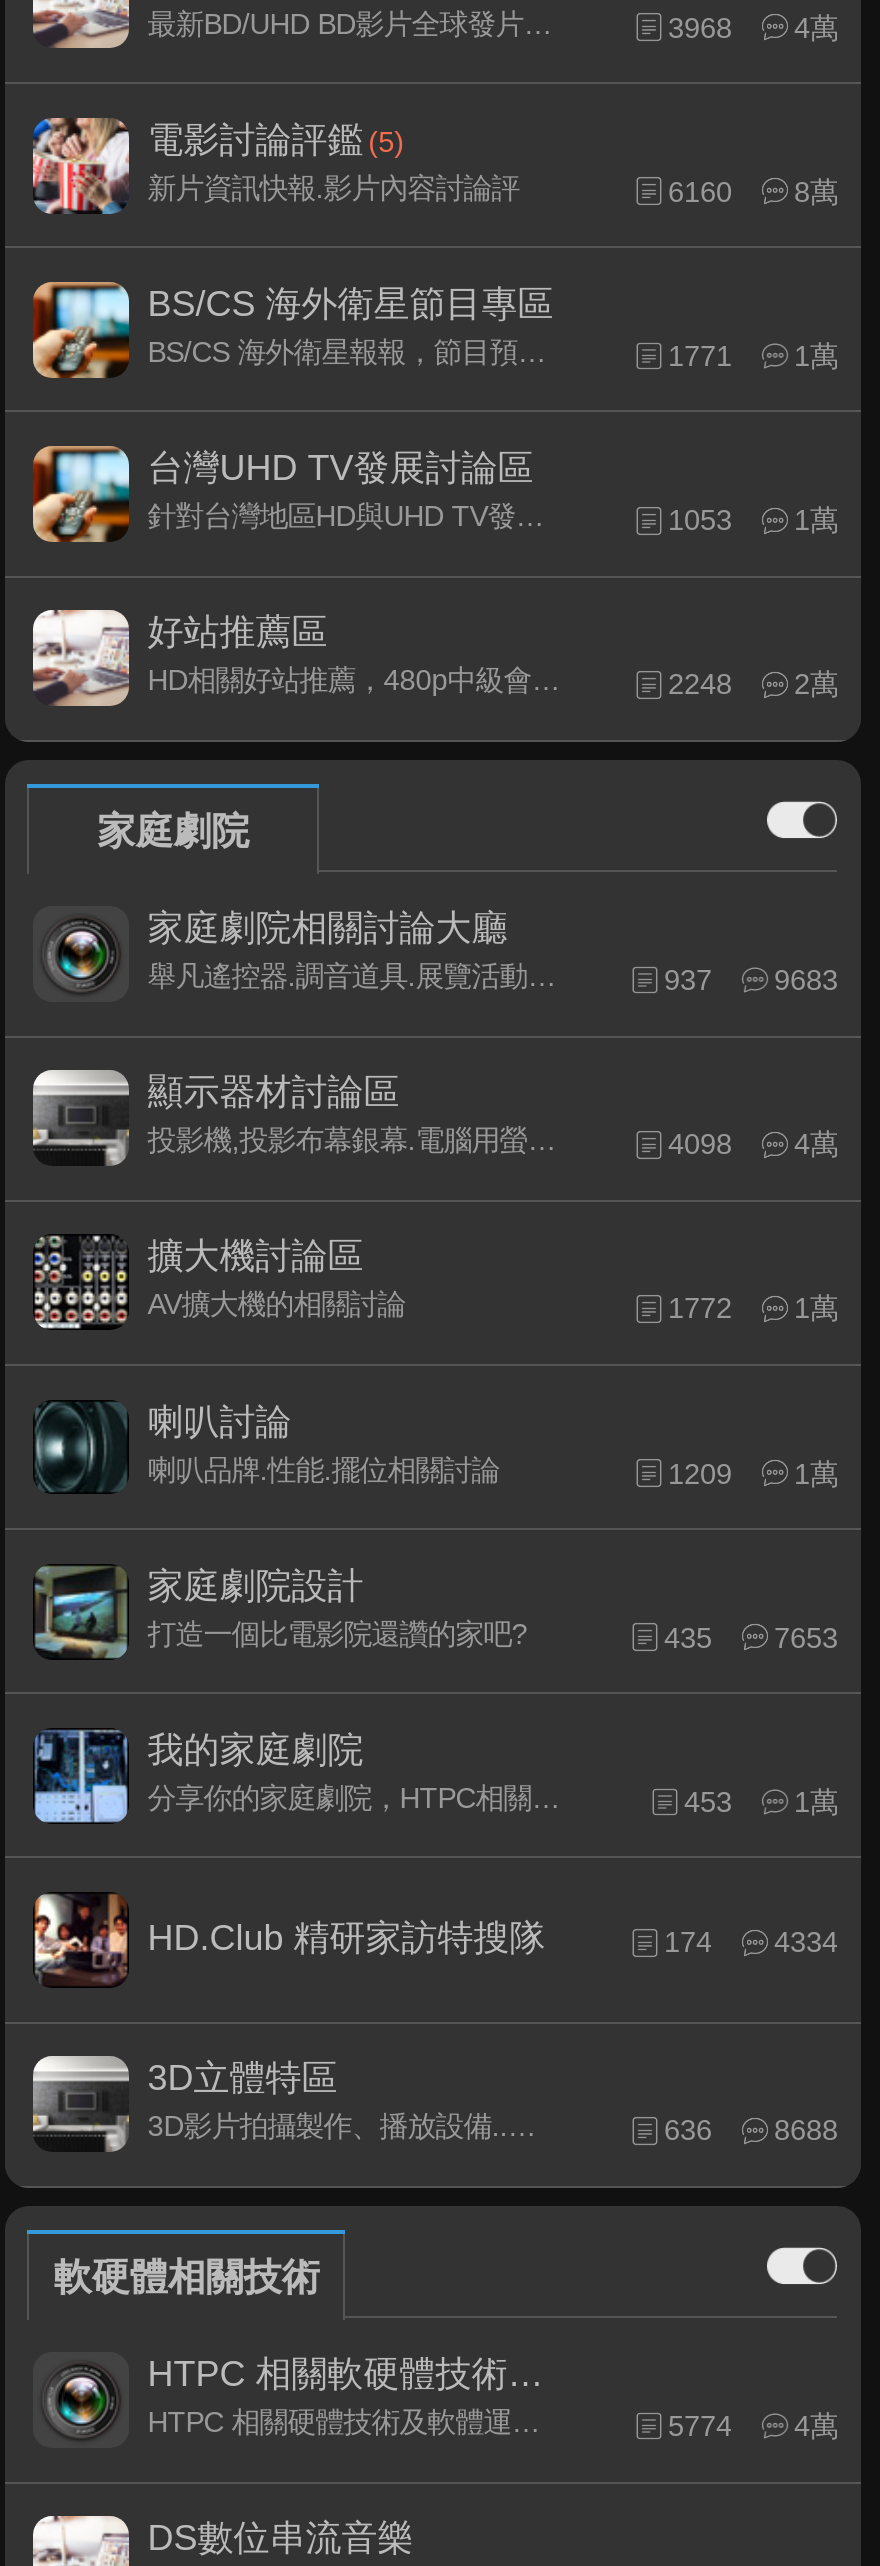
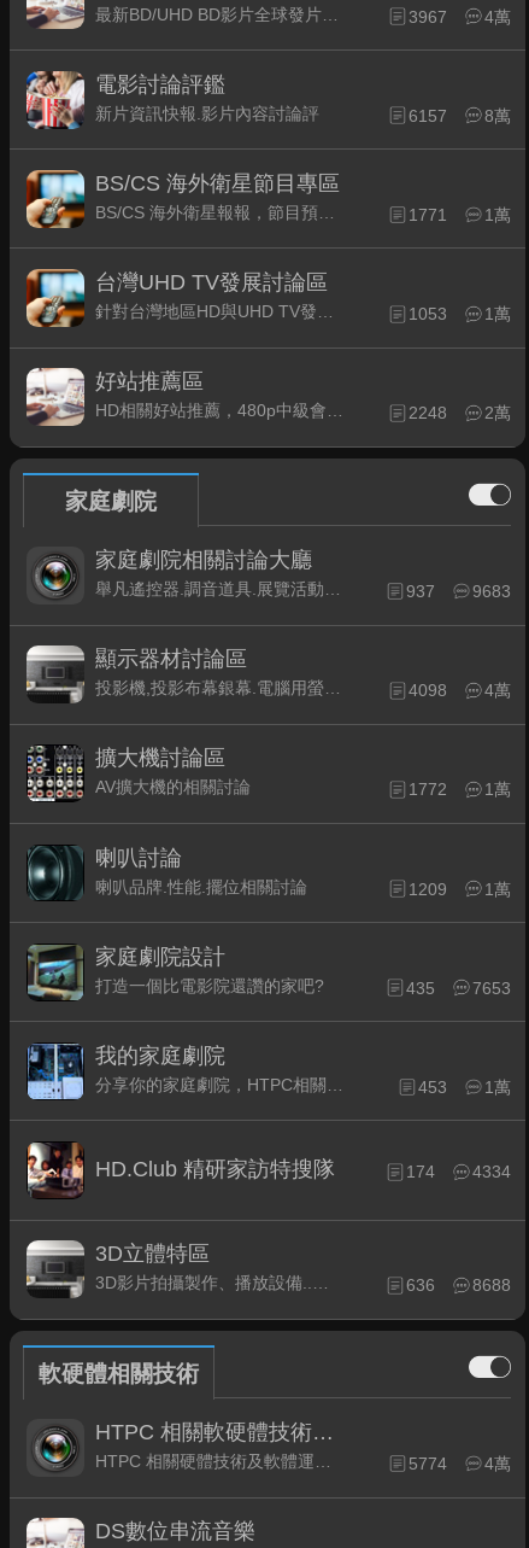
[668,11,838,43] 3968 4萬 -> [409,7,512,26] 3967 4萬
[147,120,404,160] 電影討論評鑑 (5) -> [95,72,226,96] 電影討論評鑑
[668,175,838,207] 6160 8萬 -> [409,106,512,125] 6157 8萬

